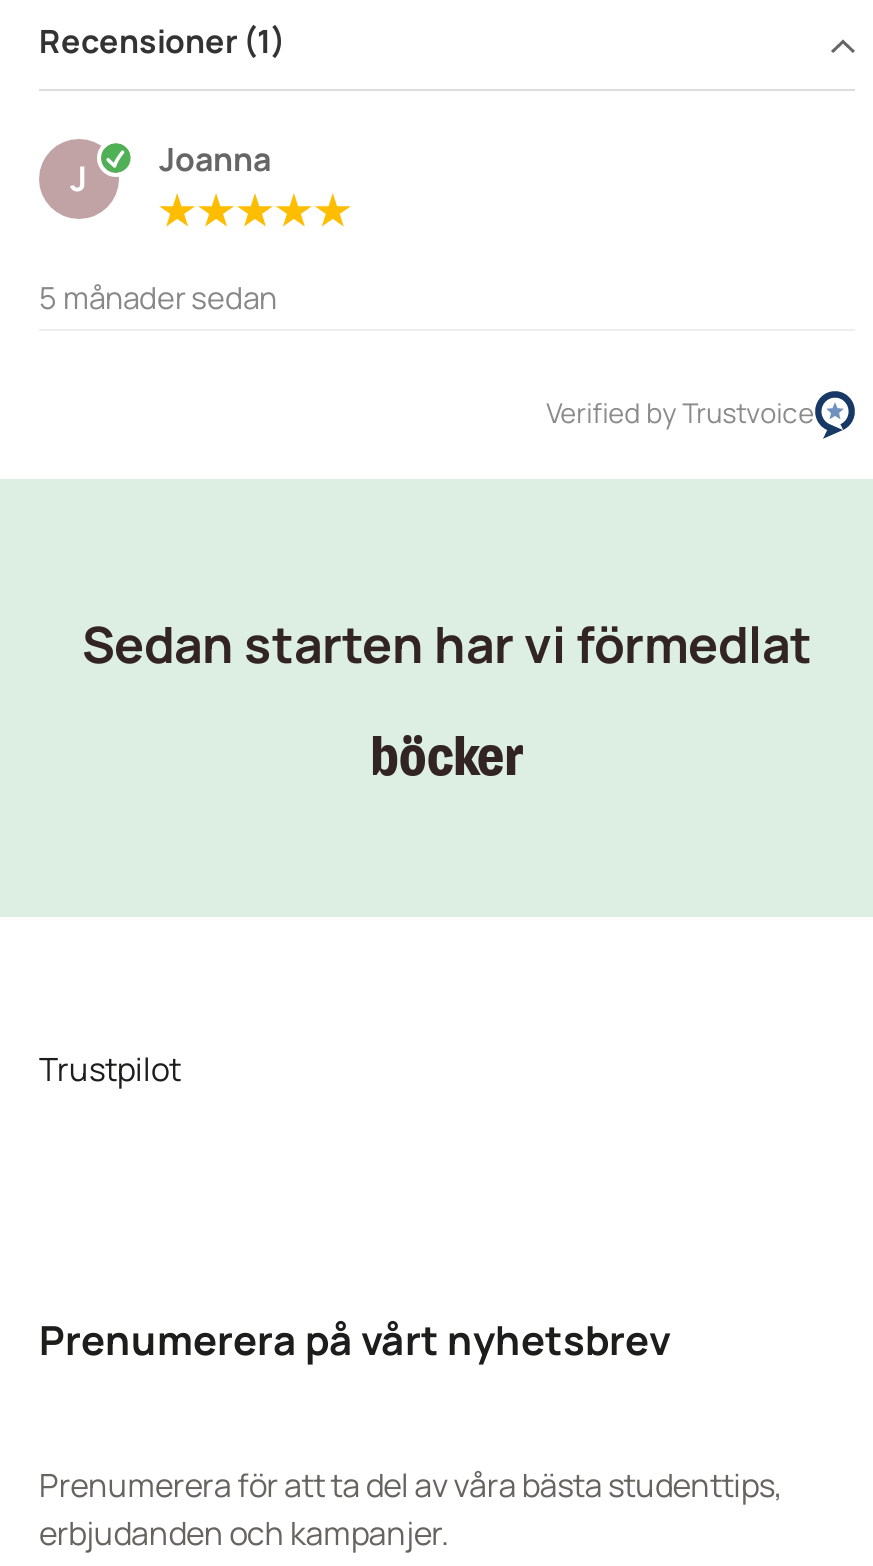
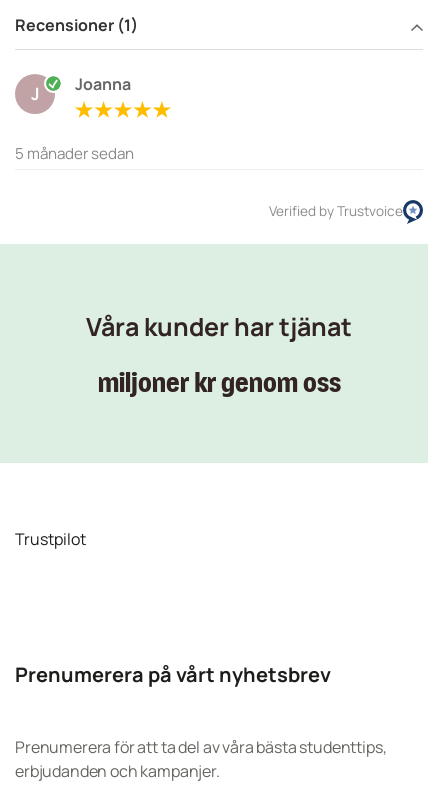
[82,608,812,678] Sedan starten har vi förmedlat -> [86,308,352,343] Våra kunder har tjänat
[371,724,523,792] böcker -> [97,366,340,400] miljoner kr genom oss

